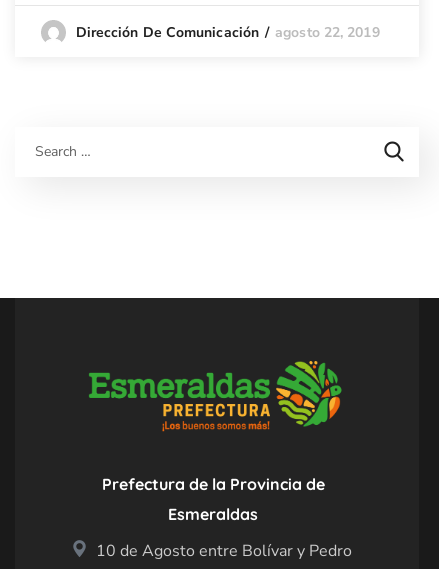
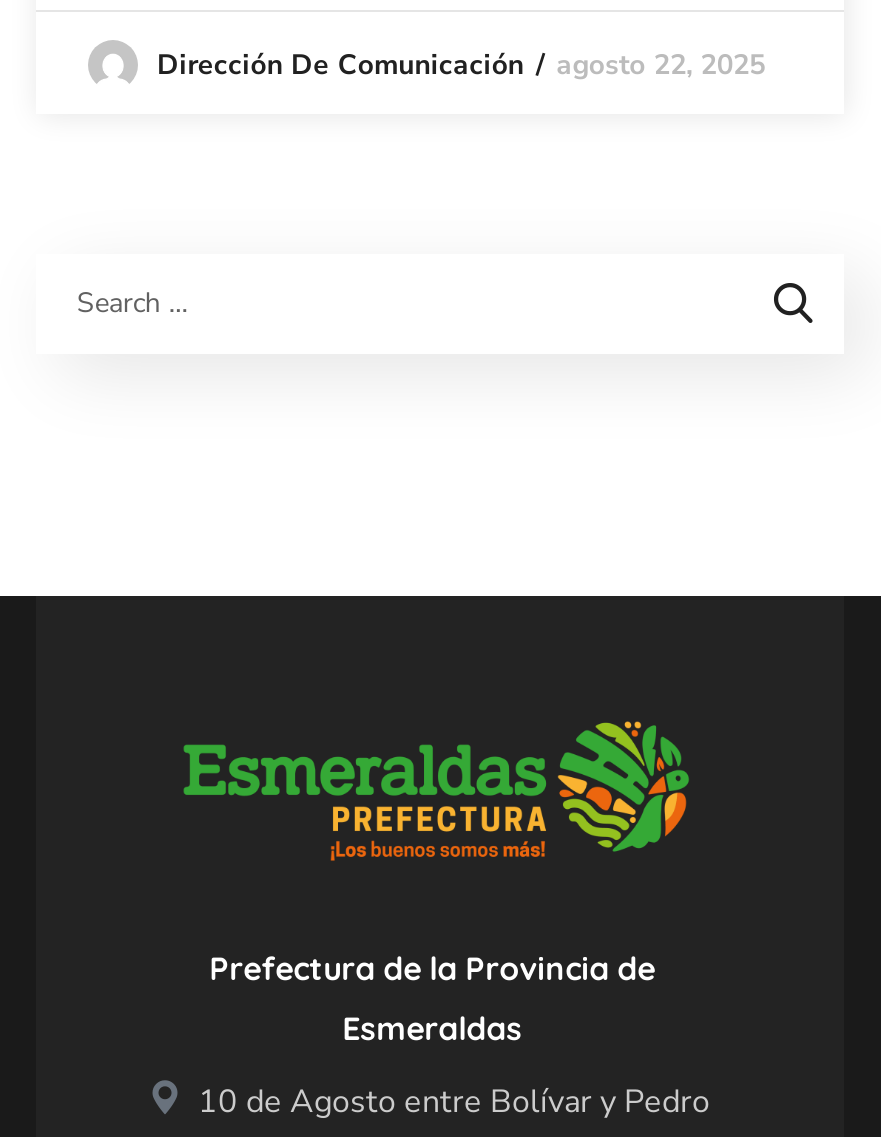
[75,23,380,42] Dirección De Comunicación agosto 22, 2019 -> [157,46,765,84] Dirección De Comunicación agosto 22, 2025

